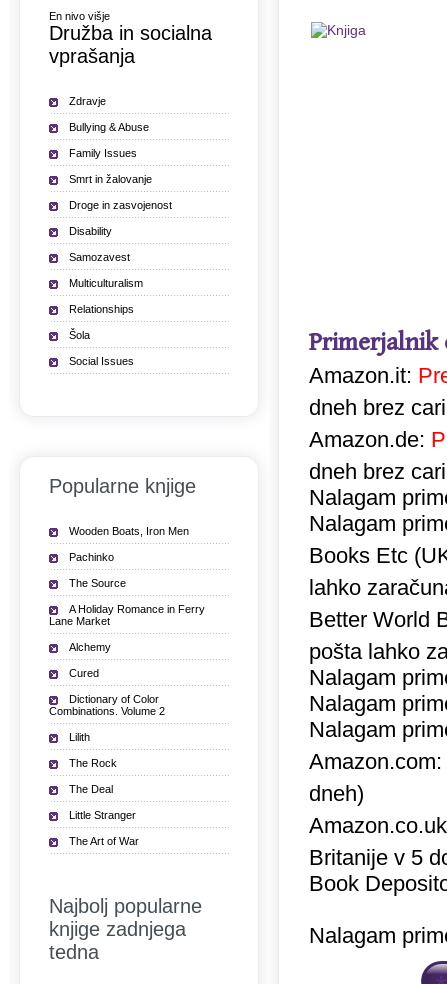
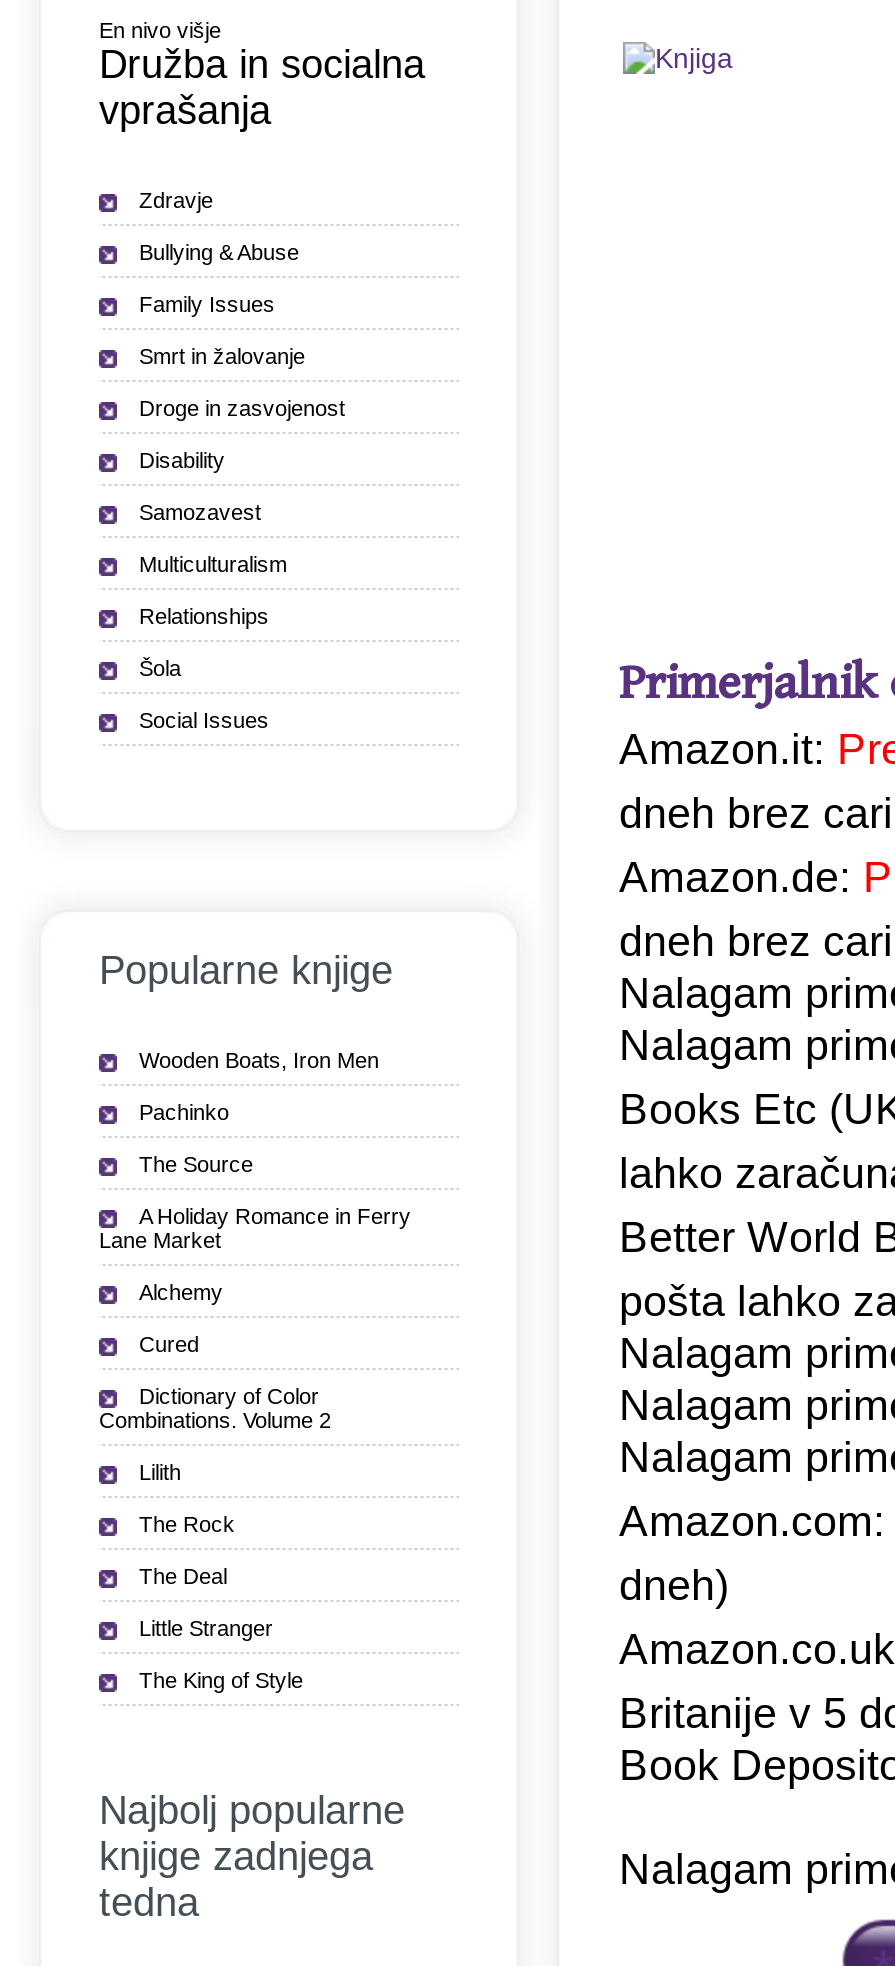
[69,835,139,847] The Art of War -> [139,1668,303,1692] The King of Style

